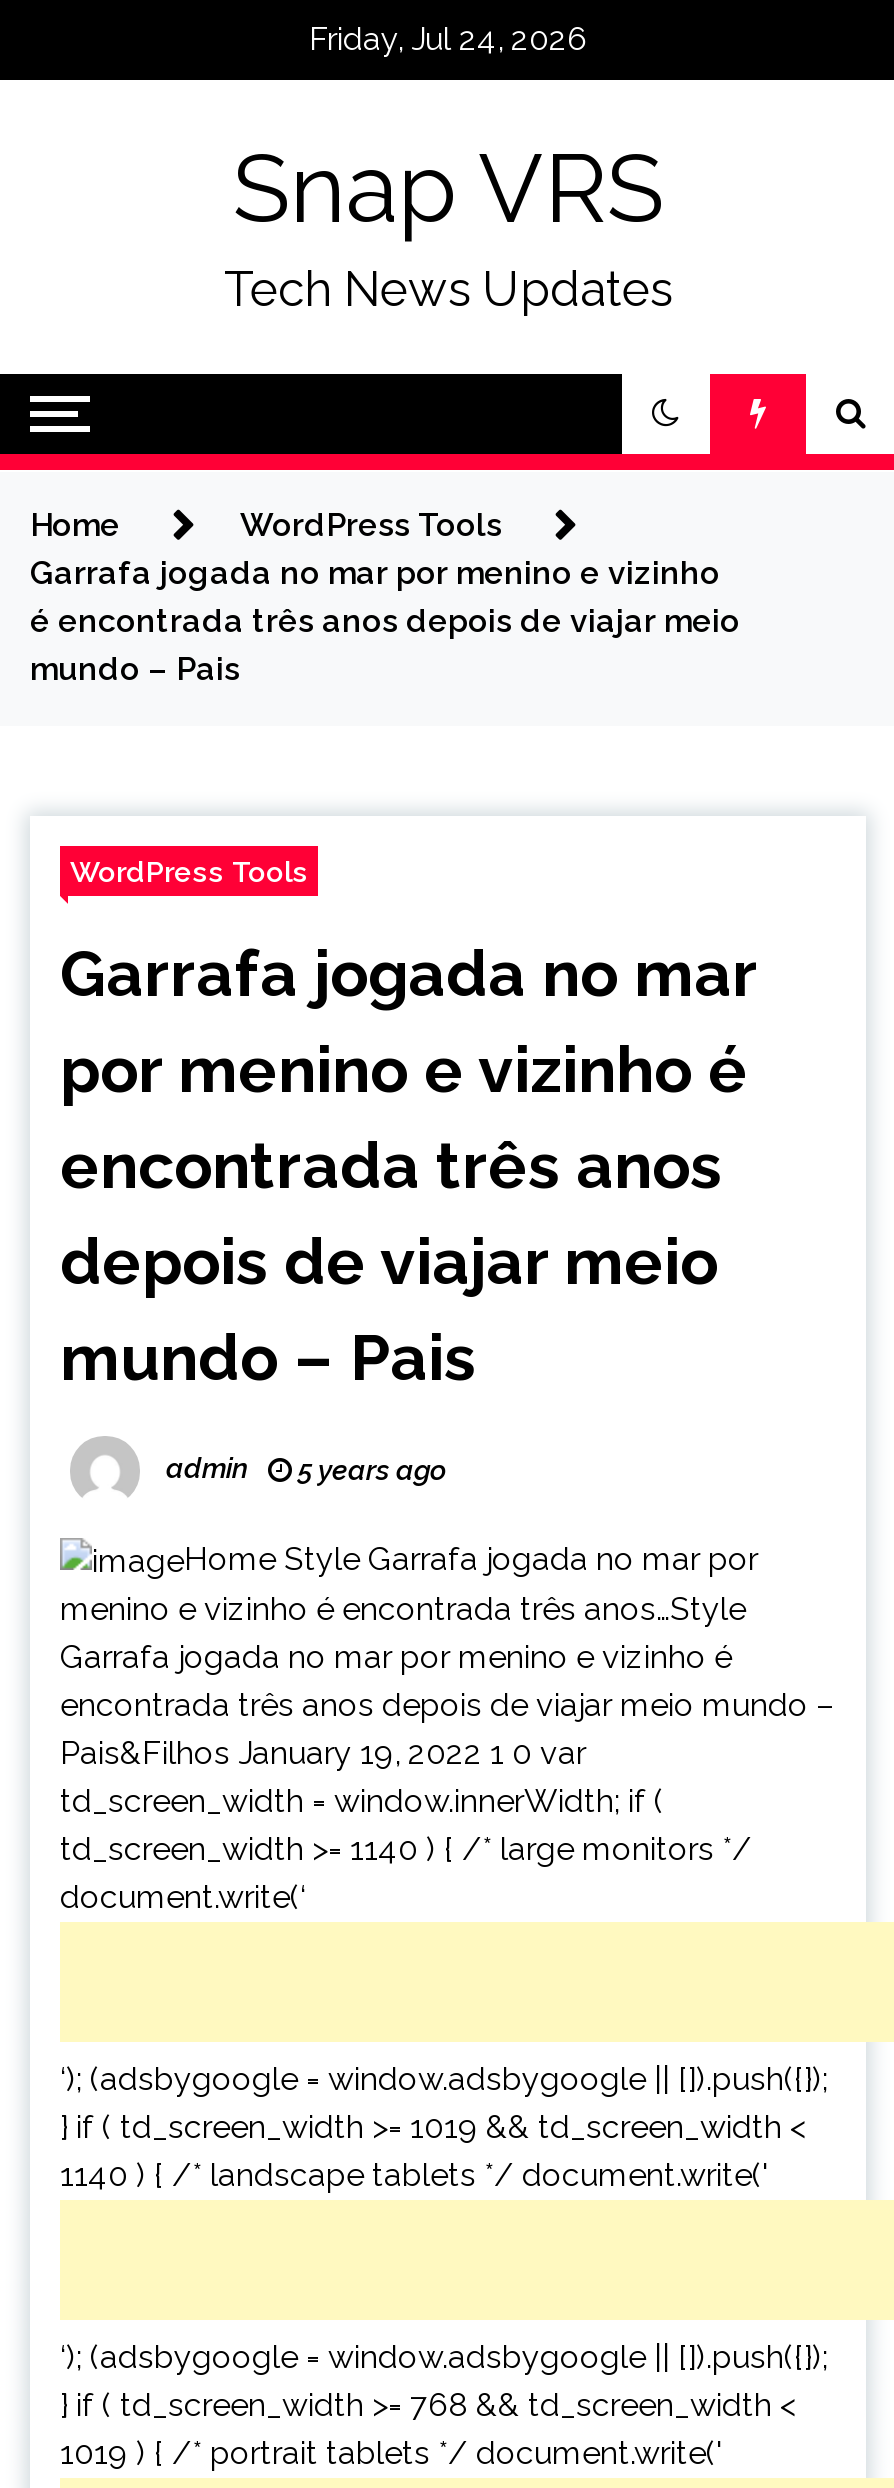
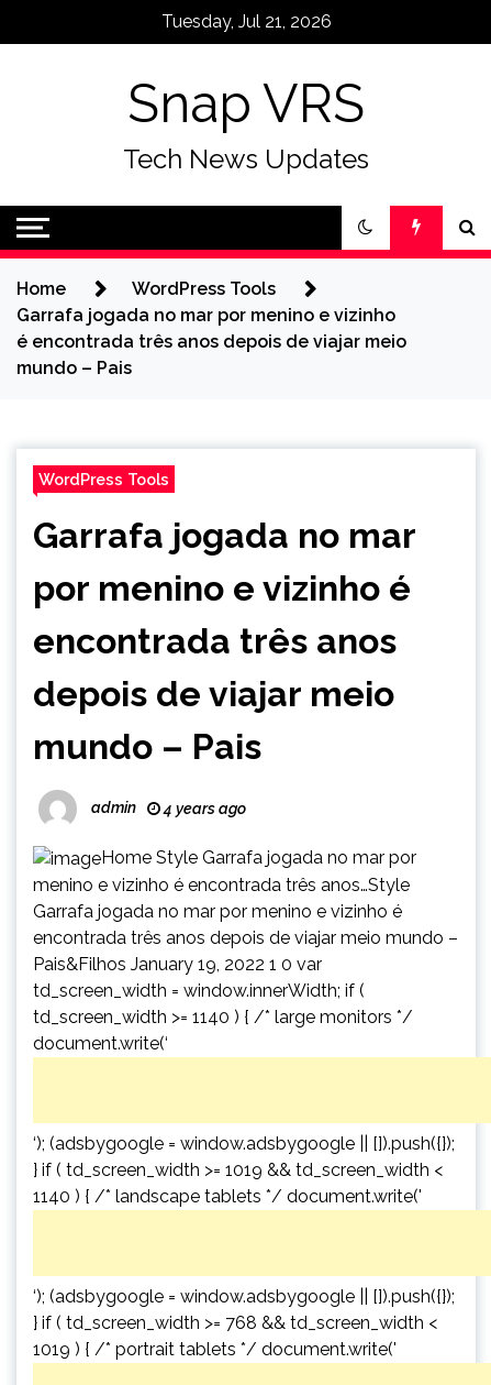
[309,20,587,58] Friday, Jul 24, 2026 -> [161,11,331,32] Tuesday, Jul 21, 2026
[166,1452,446,1486] admin 5 years ago -> [91,799,246,817] admin 4 years ago

